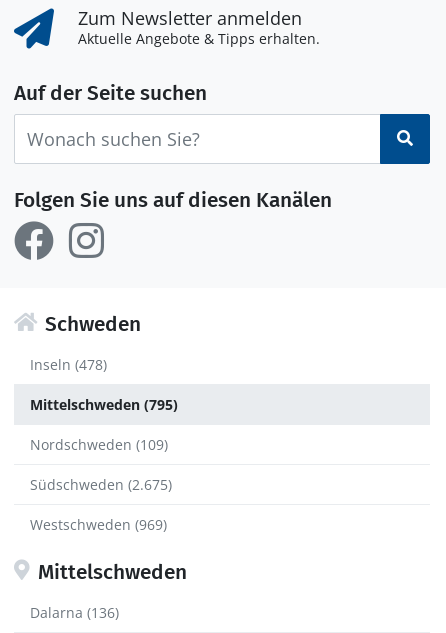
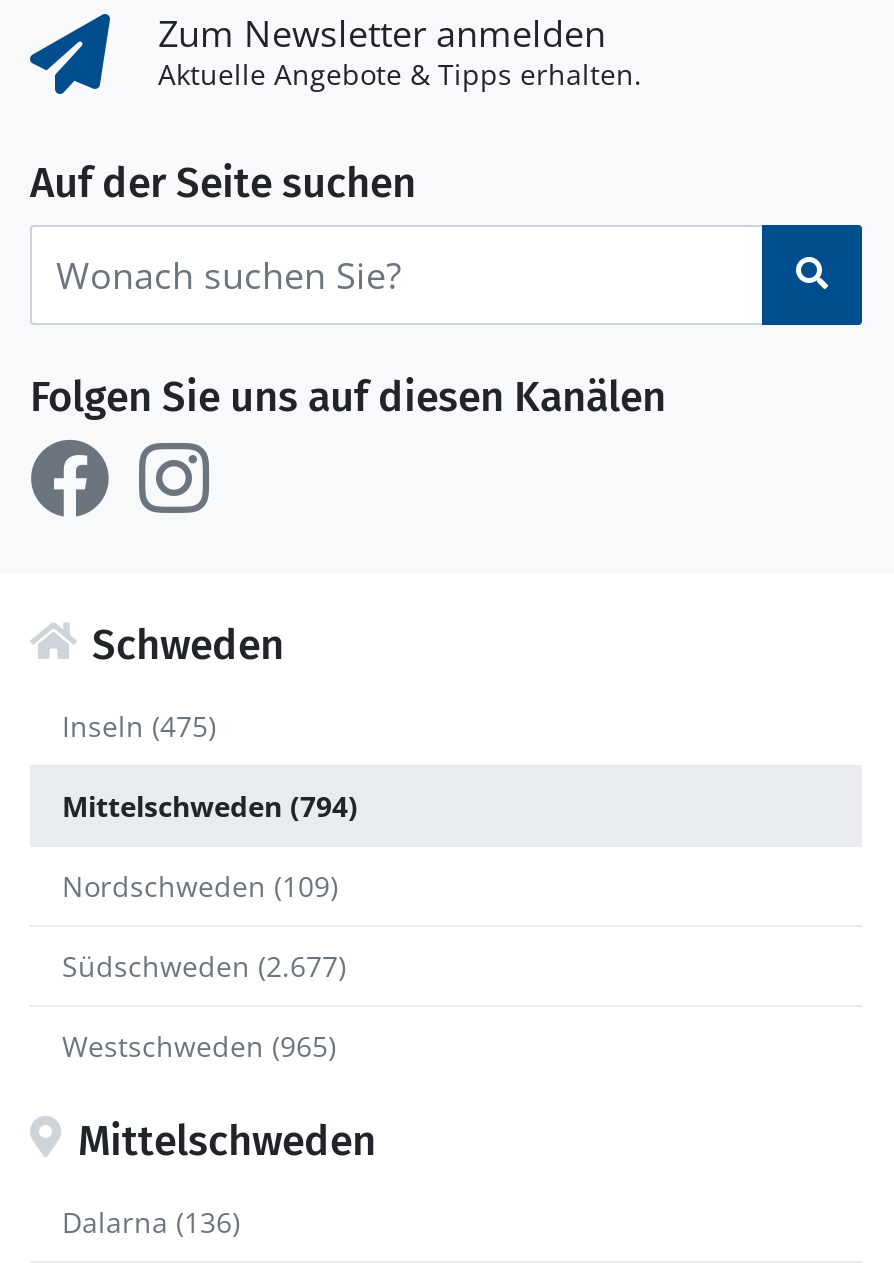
[30,355,107,374] Inseln (478) -> [62,707,216,745] Inseln (475)
[30,395,178,414] Mittelschweden (795) -> [62,787,358,825] Mittelschweden (794)
[30,475,172,494] Südschweden (2.675) -> [62,947,346,985] Südschweden (2.677)
[30,515,167,534] Westschweden (969) -> [62,1027,336,1065] Westschweden (965)

